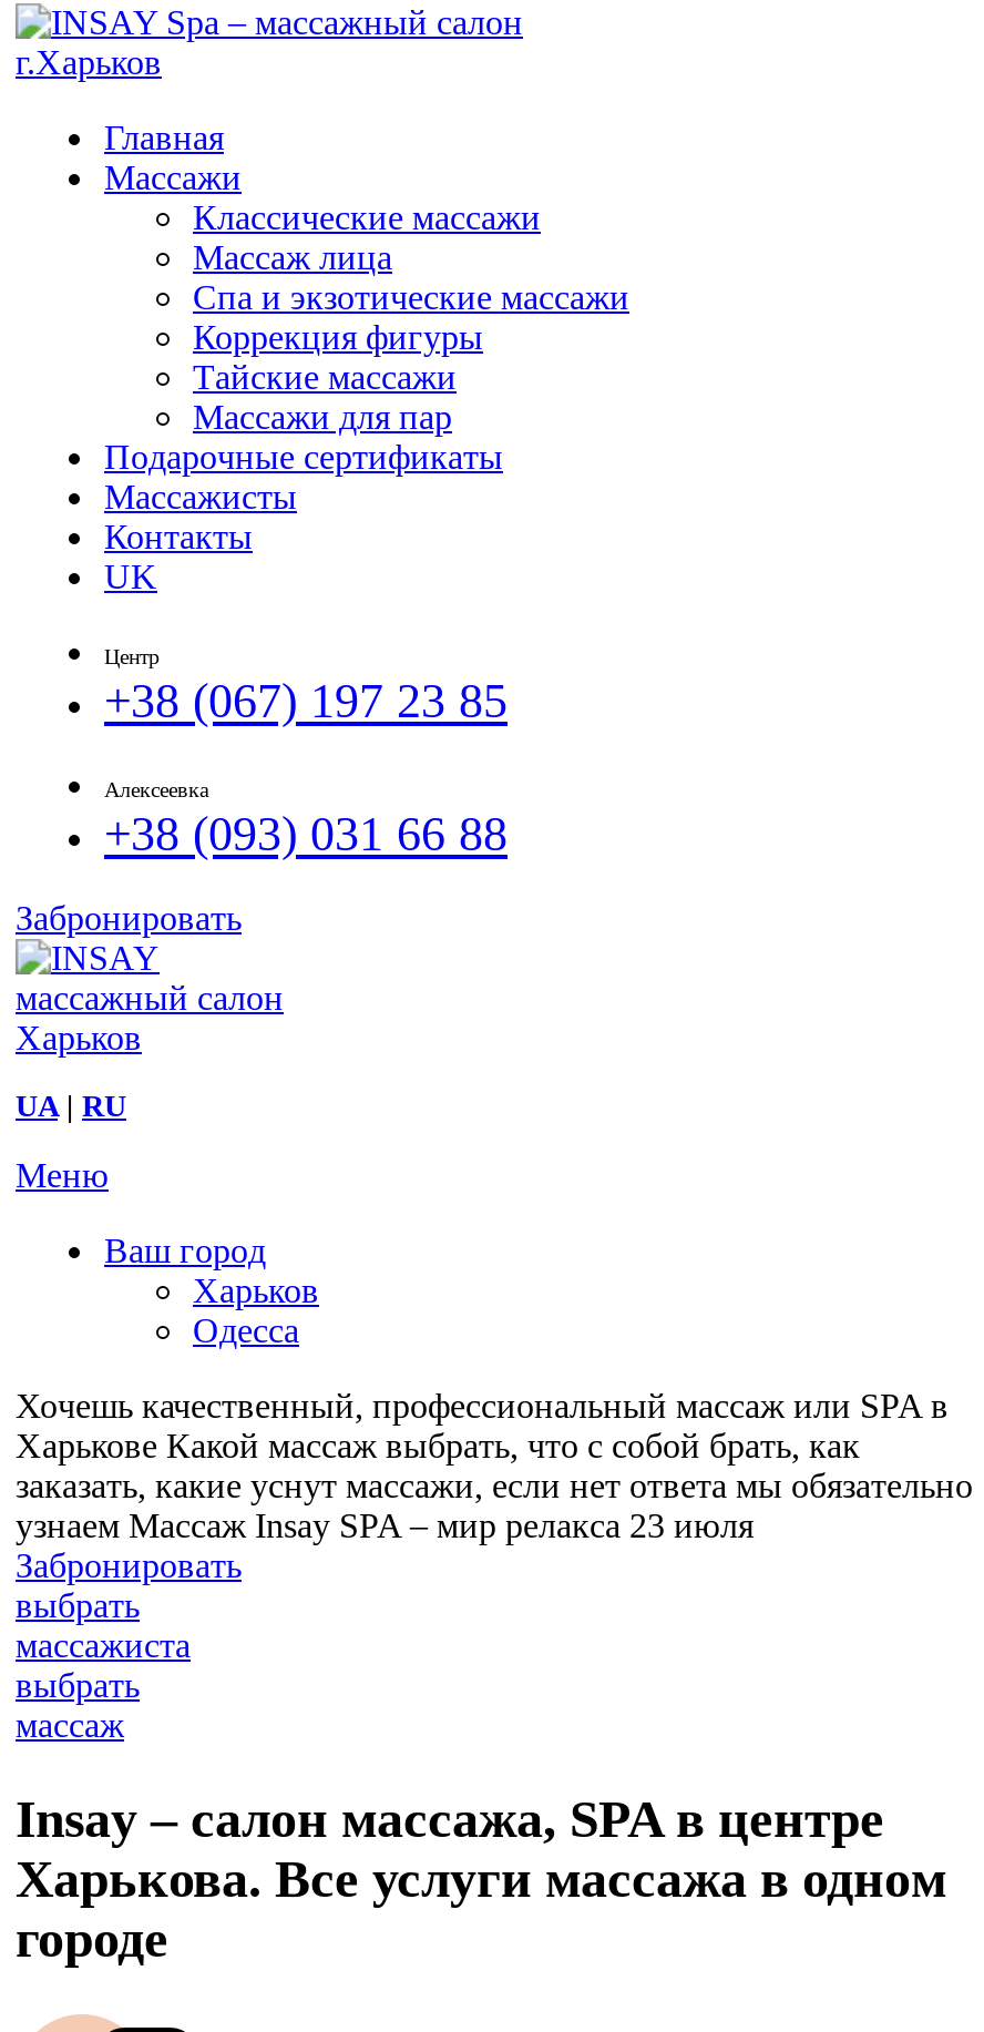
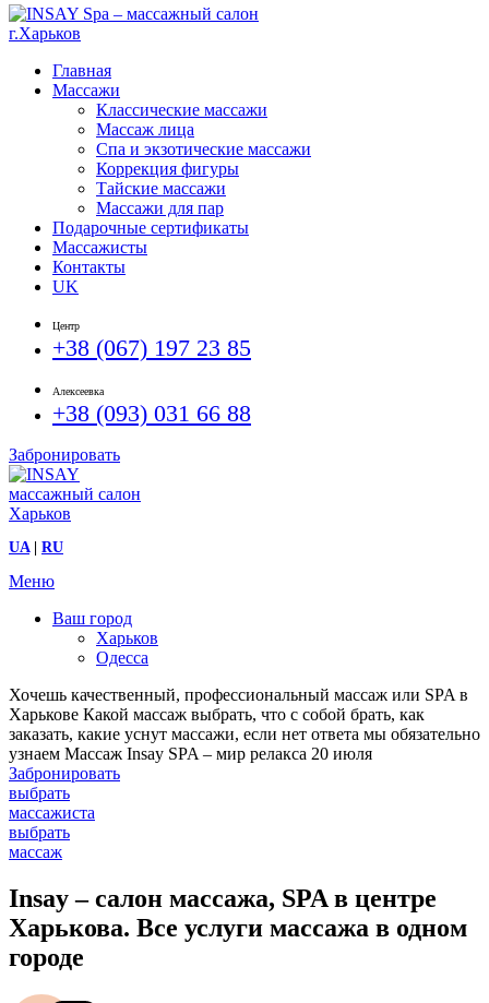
[16,1507,754,1544] узнаем Массаж Insay SPA – мир релакса 23 июля -> [9,744,372,763] узнаем Массаж Insay SPA – мир релакса 20 июля

